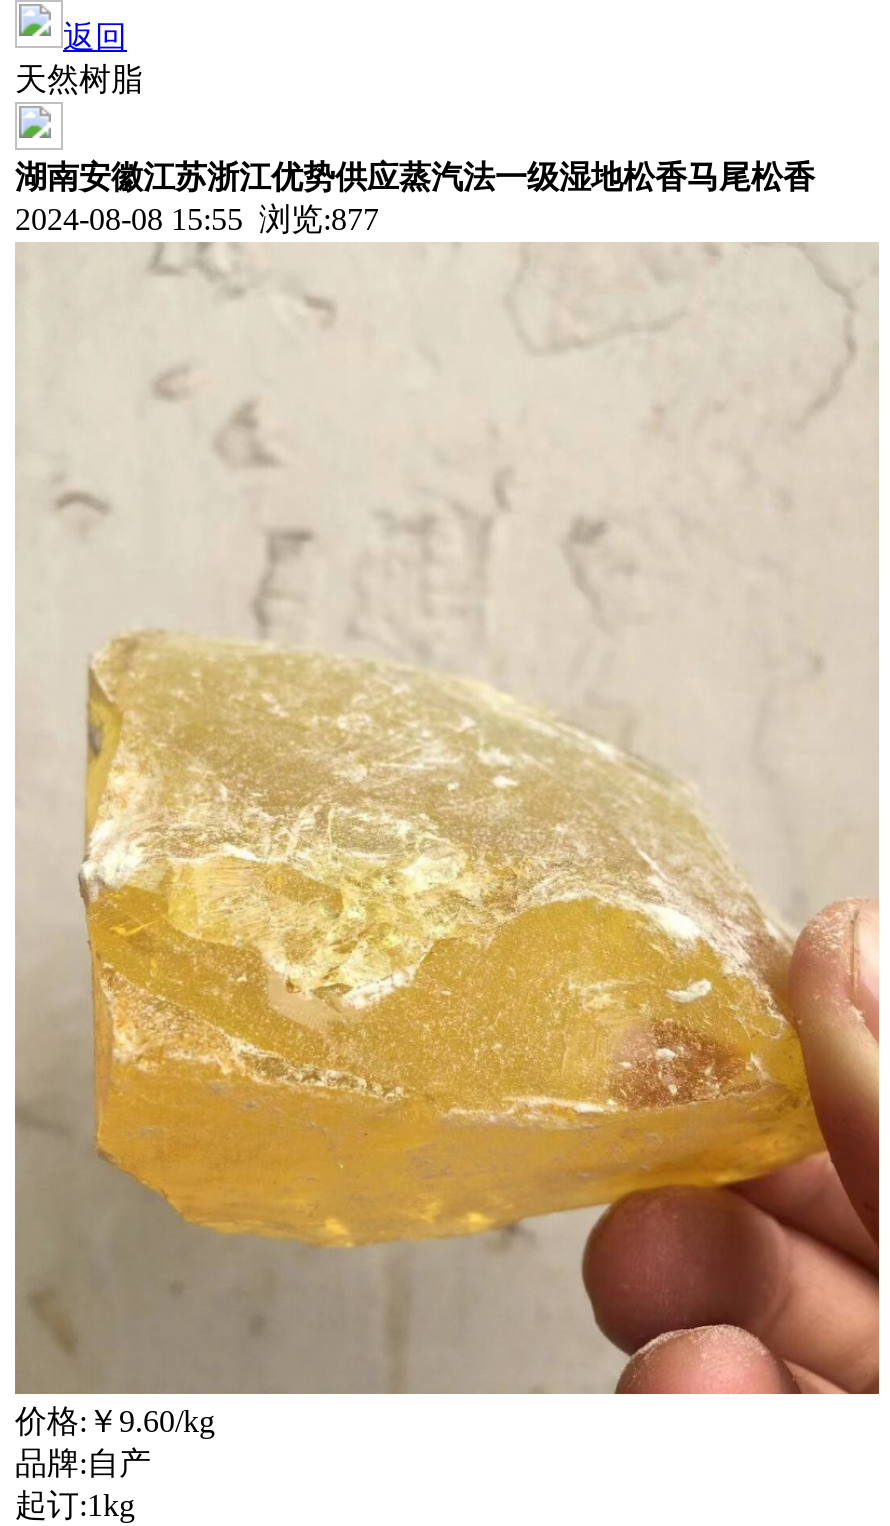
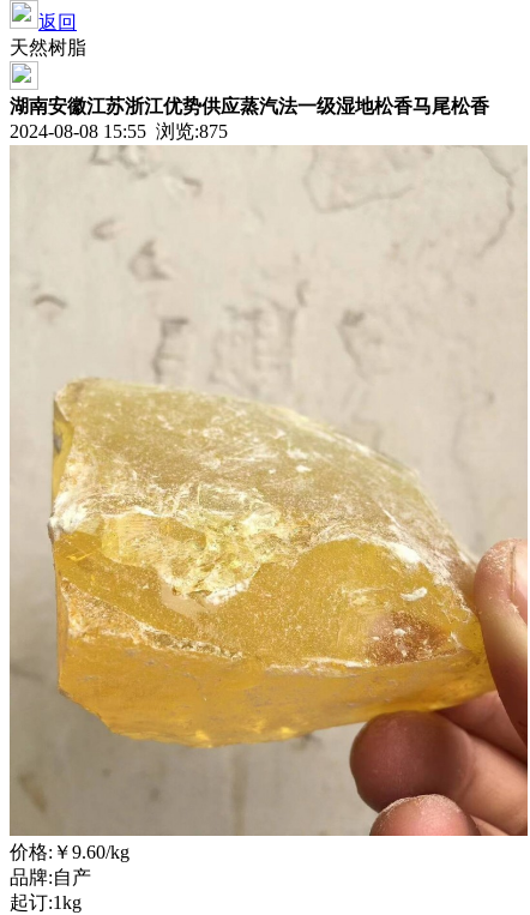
[15,202,379,236] 2024-08-08 15:55 浏览:877 -> [10,121,228,142] 2024-08-08 15:55 浏览:875

